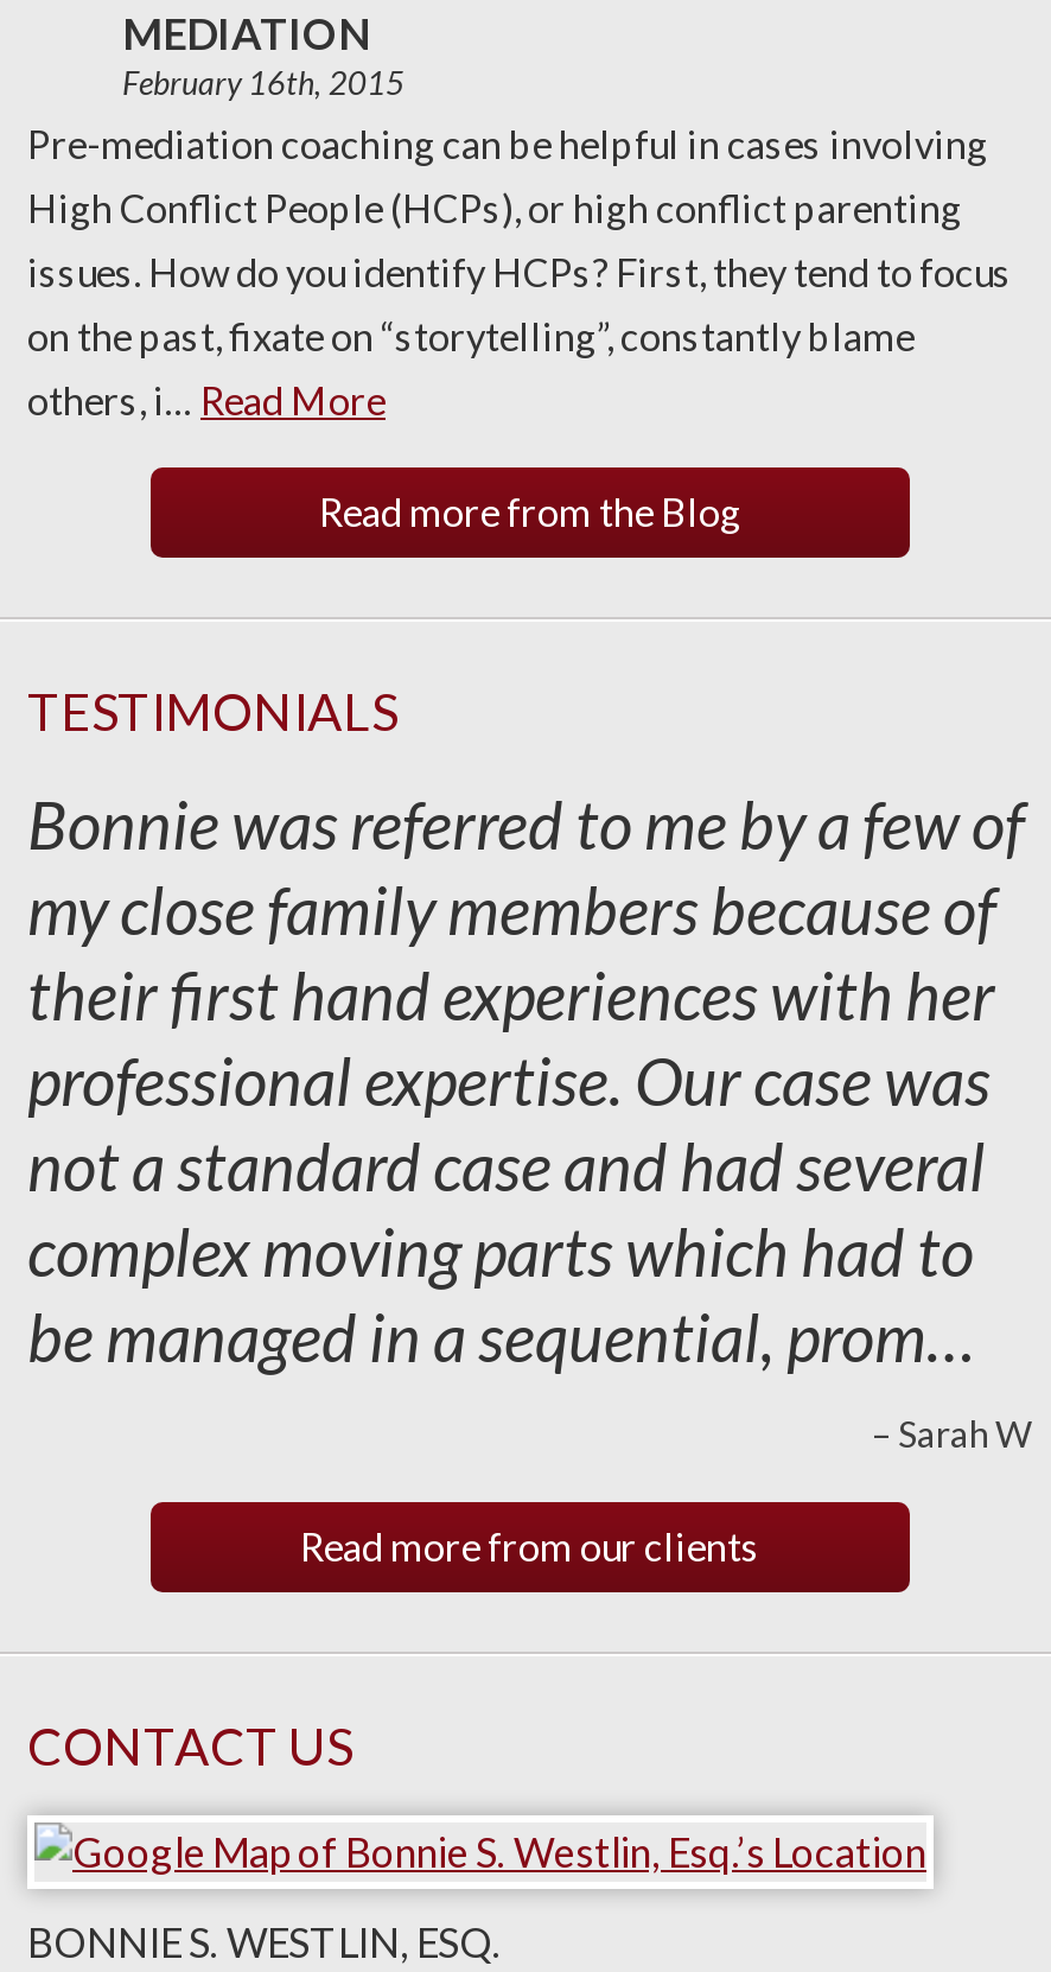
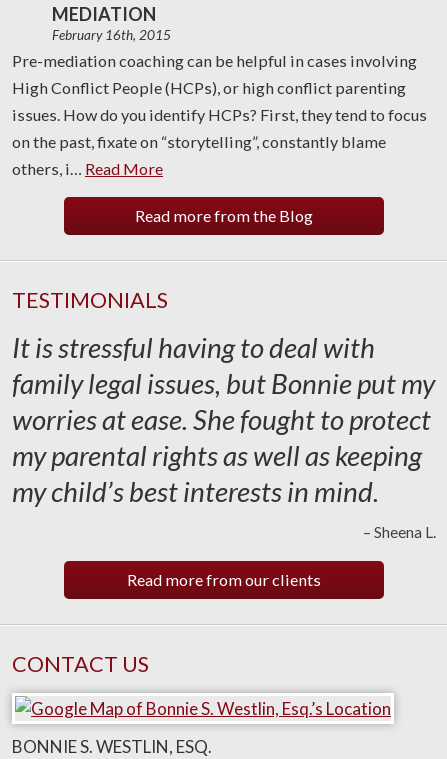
[27,783,1033,1454] Bonnie was referred to me by a few of | my close family members because of | their first hand experiences with her | professional expertise. Our case was | not a standard case and had several | complex moving parts which had to | be managed in a sequential, prom… | – Sarah W -> [12,330,436,541] It is stressful having to deal with | family legal issues, but Bonnie put my | worries at ease. She fought to protect | my parental rights as well as keeping | my child’s best interests in mind. | – Sheena L.

